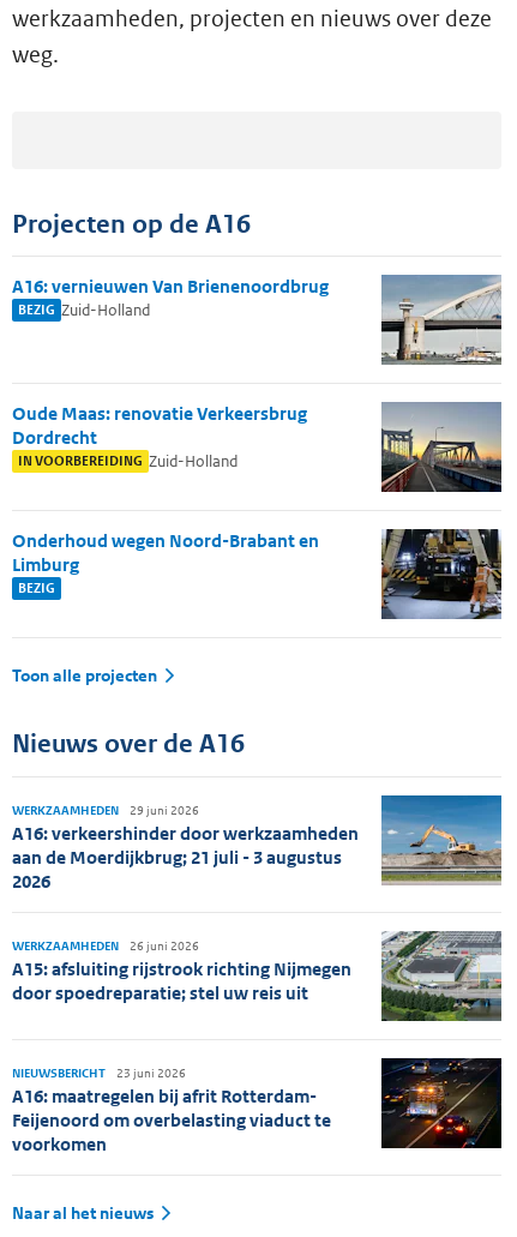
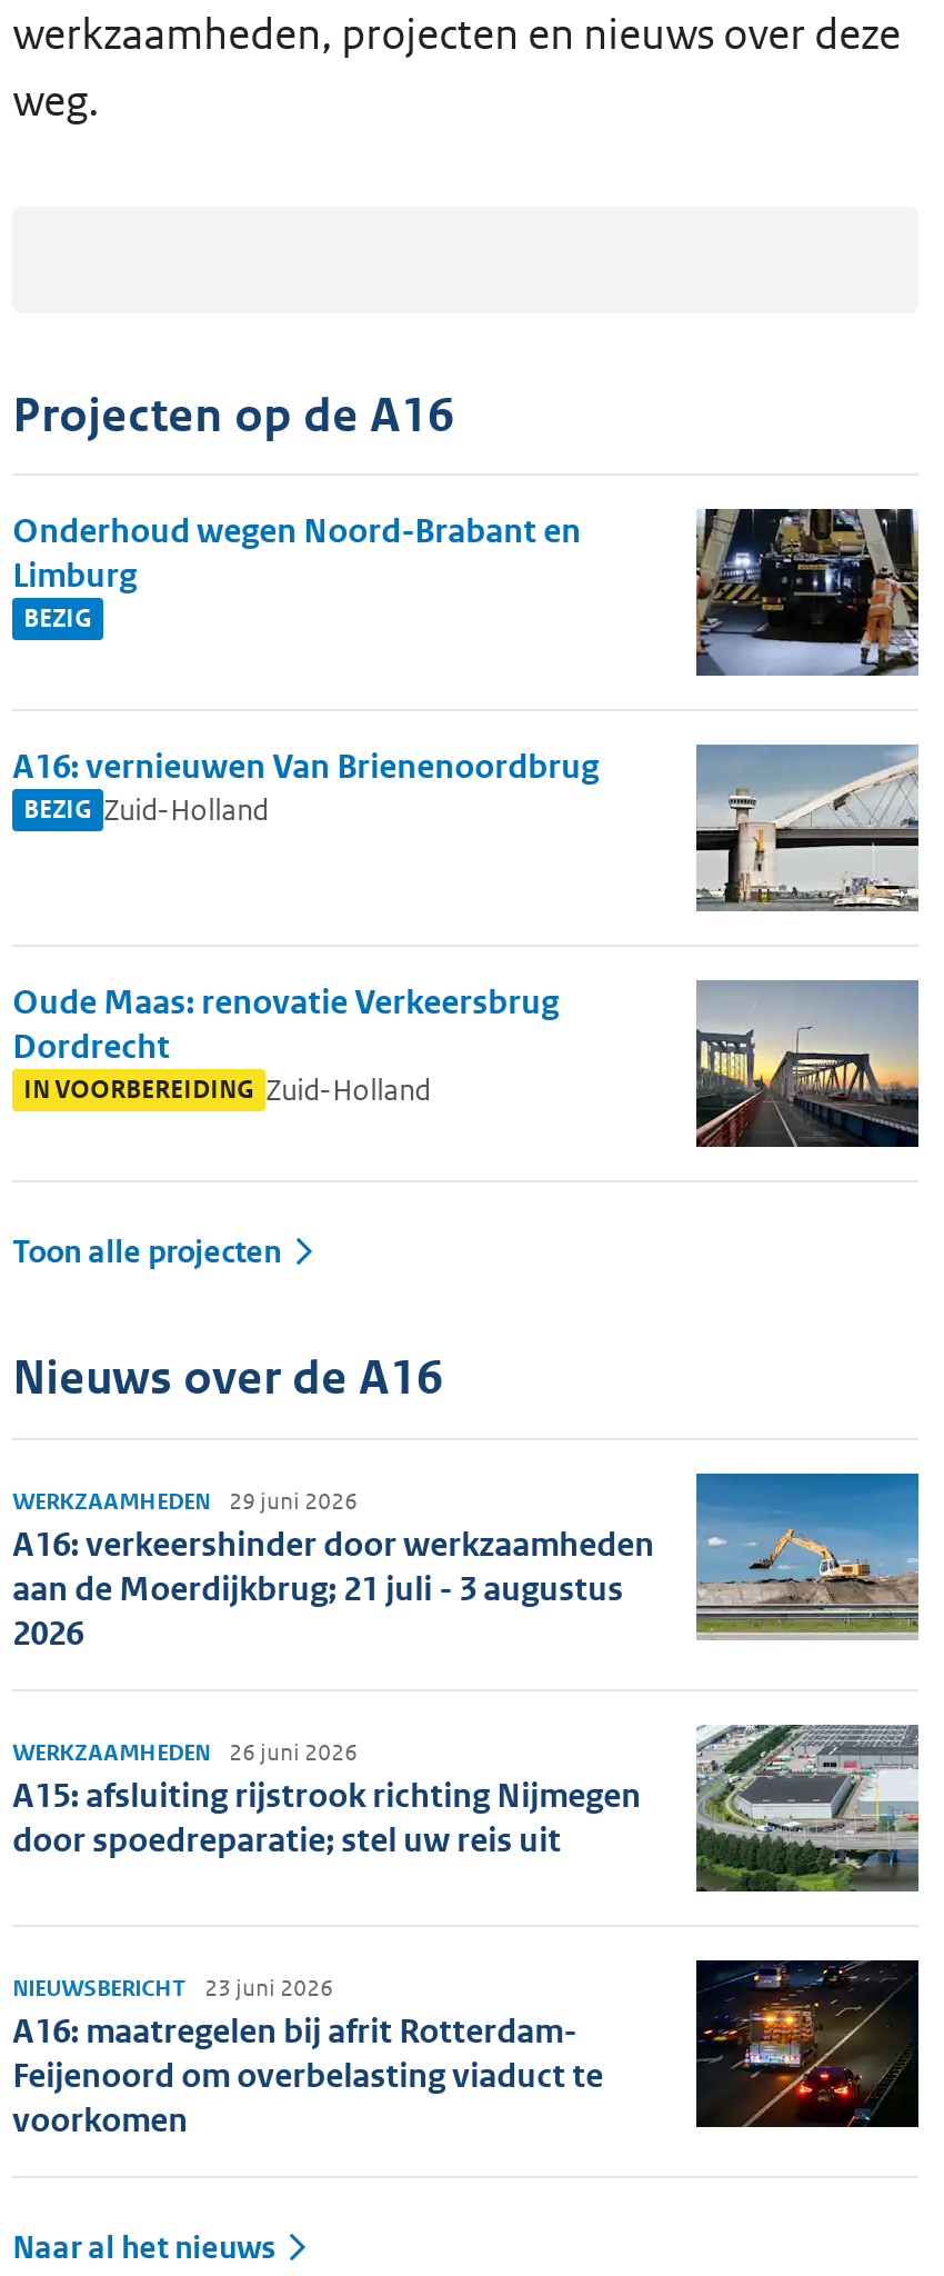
moved [12,275,329,471] -> [12,745,599,1109]: A16: vernieuwen Van Brienenoordbrug | BEZIG Zuid-Holland | Oude Maas: renovatie Verkeersbrug | Dordrecht | IN VOORBEREIDING Zuid-Holland
moved [12,529,319,598] -> [12,509,581,636]: Onderhoud wegen Noord-Brabant en | Limburg | BEZIG

